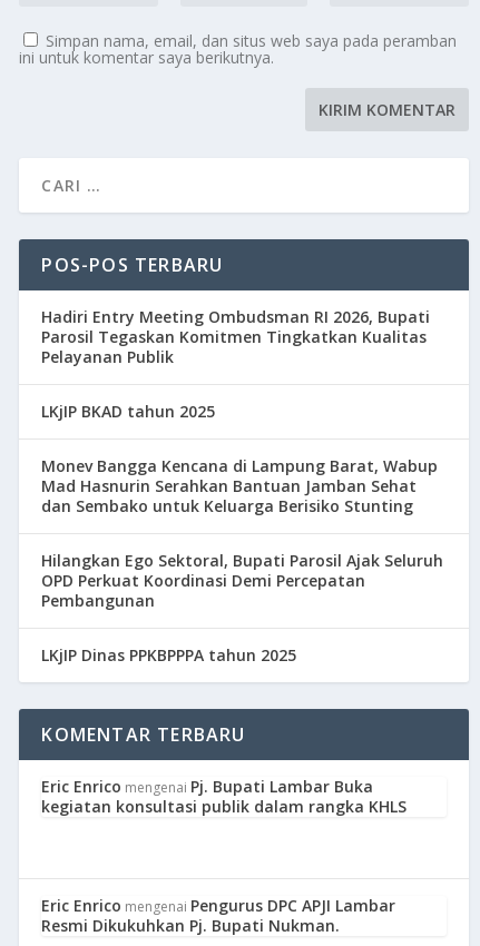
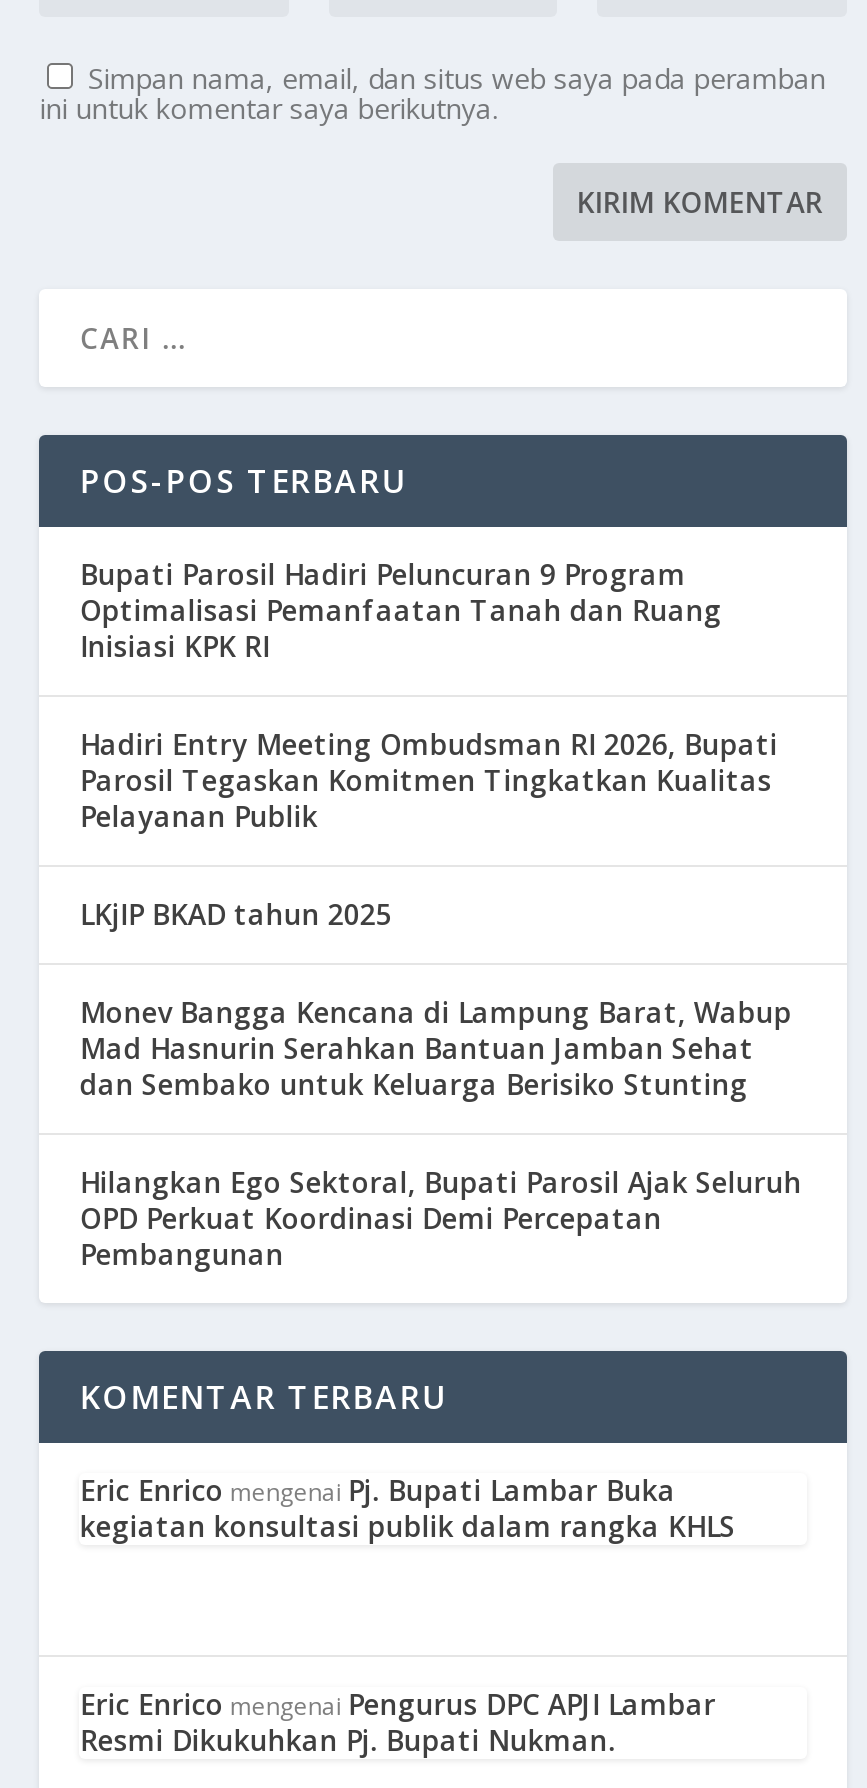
none -> [80,555,722,665] Bupati Parosil Hadiri Peluncuran 9 Program | Optimalisasi Pemanfaatan Tanah dan Ruang | Inisiasi KPK RI
moved [42,306,444,611] -> [80,725,802,1273]: Hadiri Entry Meeting Ombudsman RI 2026, Bupati | Parosil Tegaskan Komitmen Tingkatkan Kualitas | Pelayanan Publik | ... | OPD Perkuat Koordinasi Demi Percepatan | Pembangunan
[42,644,297,665] LKjIP Dinas PPKВРРРА tahun 2025 -> none

